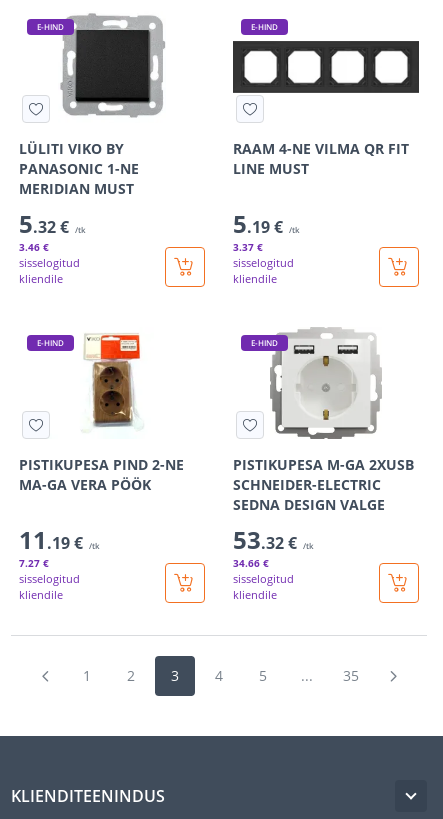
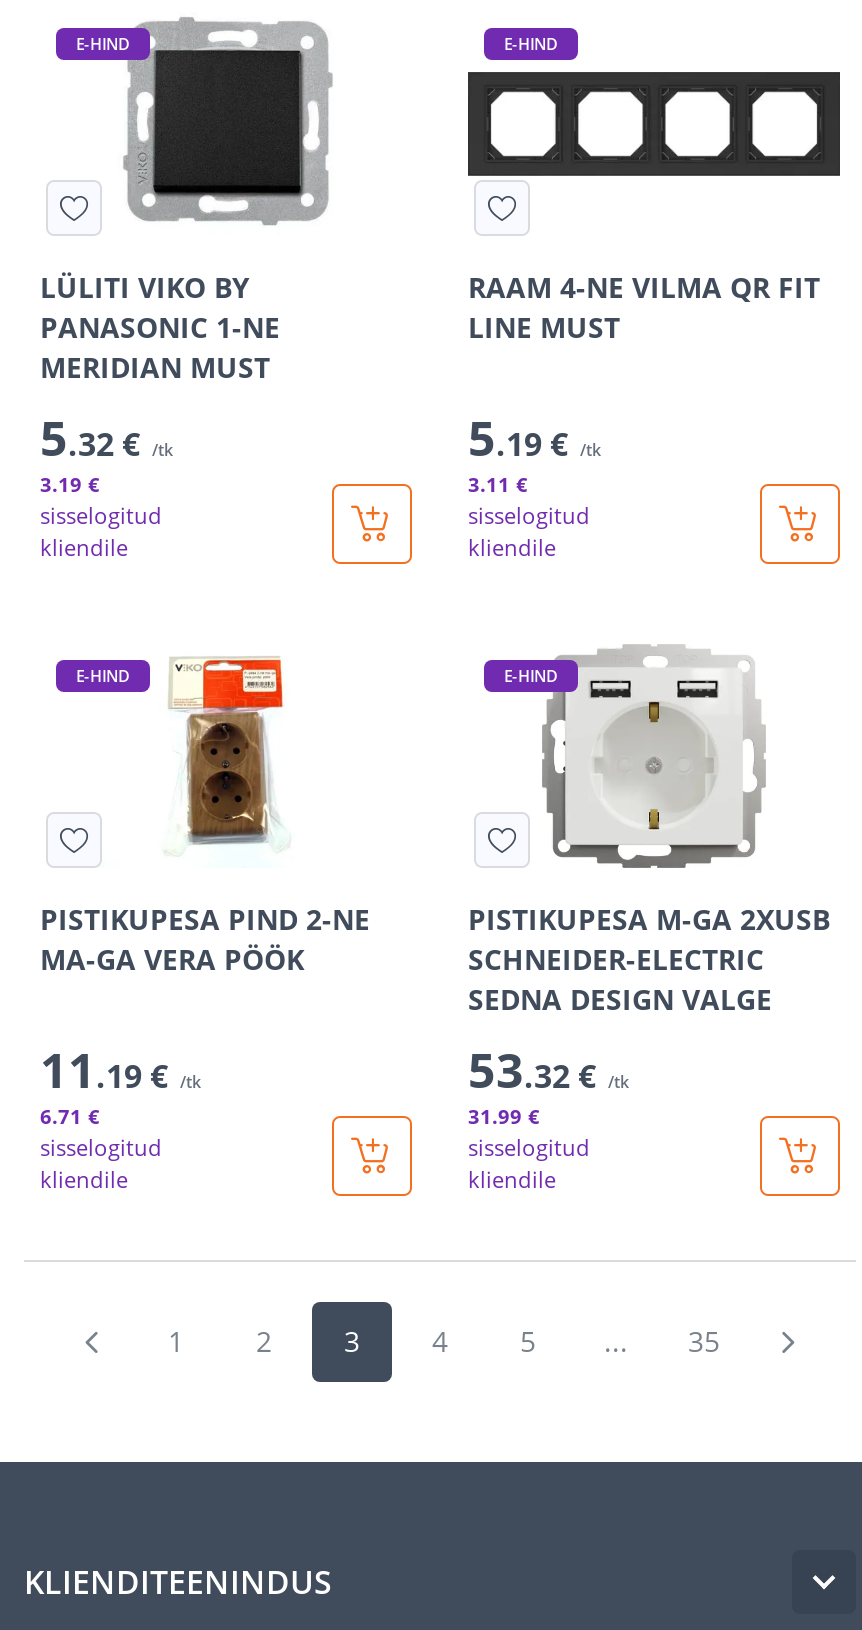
[19,240,49,254] 3.46 € -> [40,470,100,498] 3.19 €
[233,240,263,254] 3.37 € -> [468,470,528,498] 3.11 €
[19,556,49,570] 7.27 € -> [40,1102,100,1130] 6.71 €
[233,556,269,570] 34.66 € -> [468,1102,540,1130] 31.99 €

